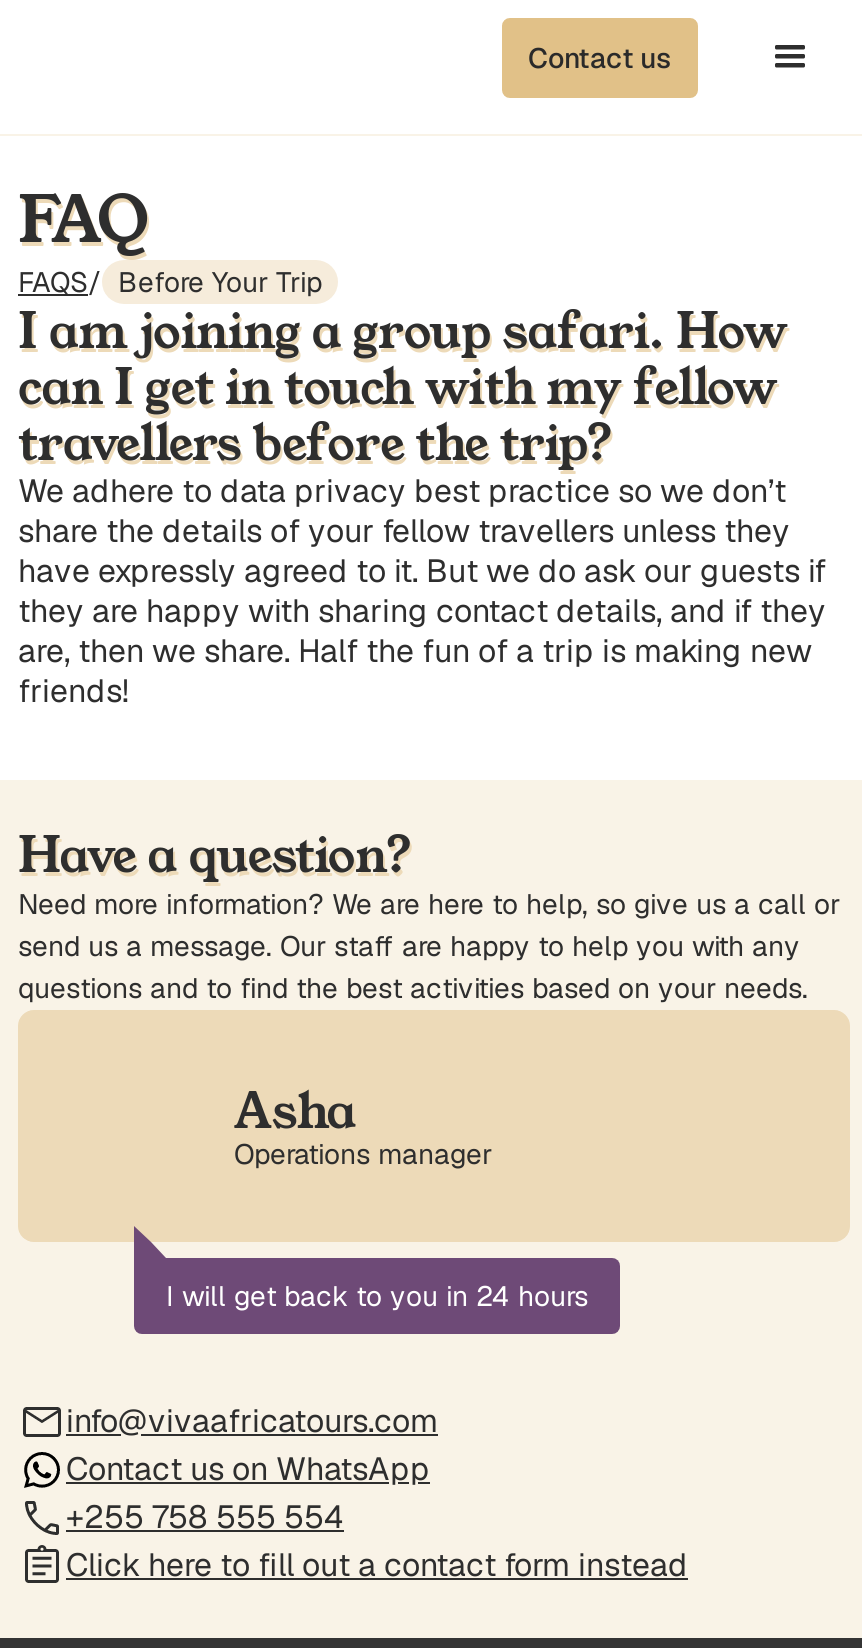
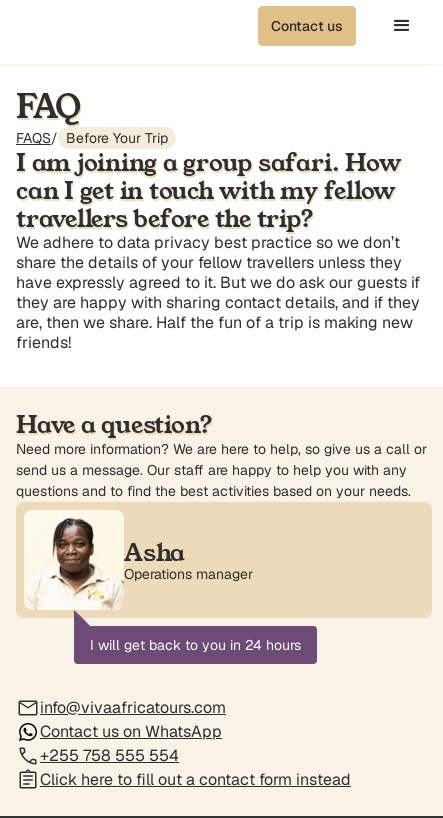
none -> [24,510,124,610] [image]

